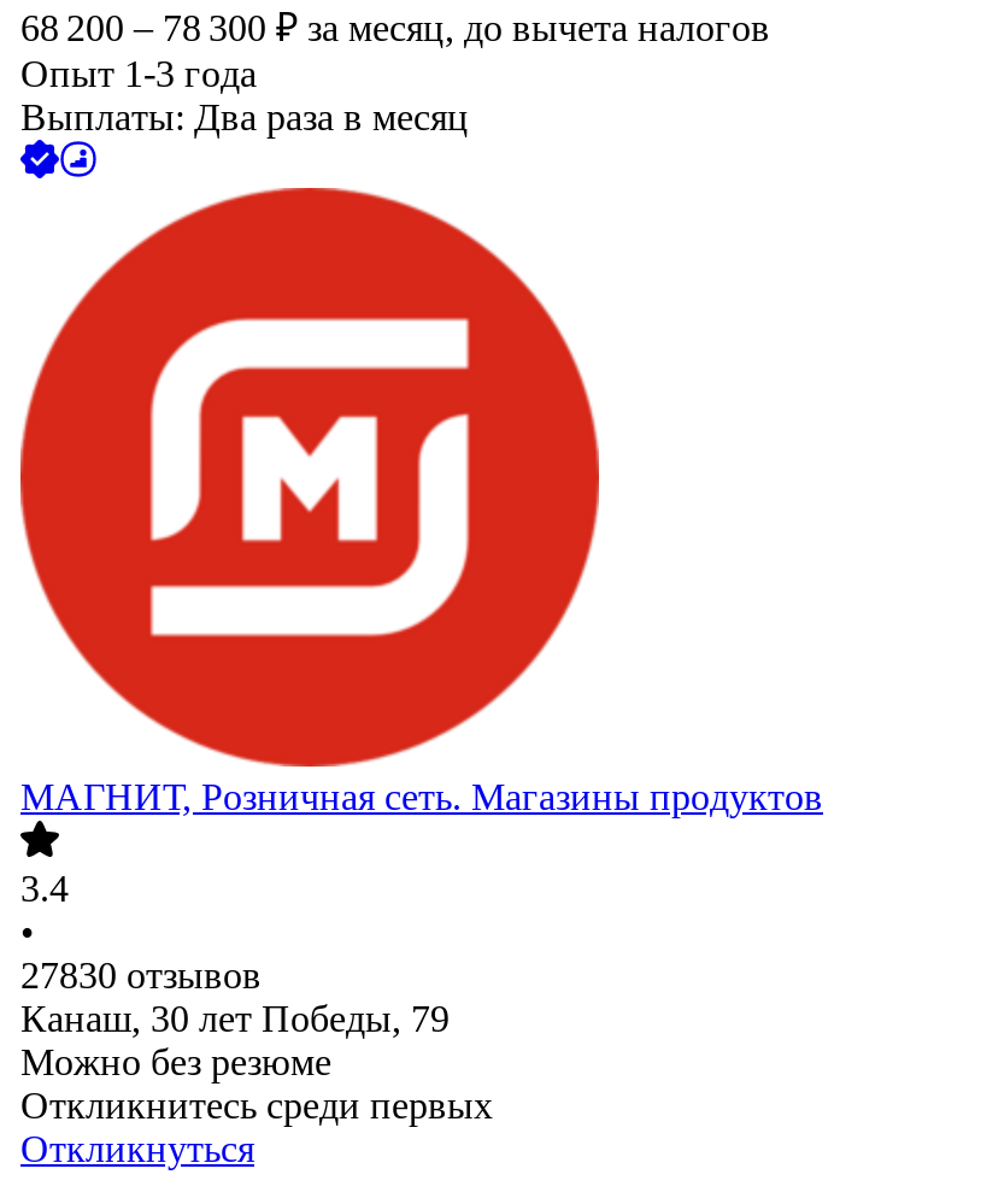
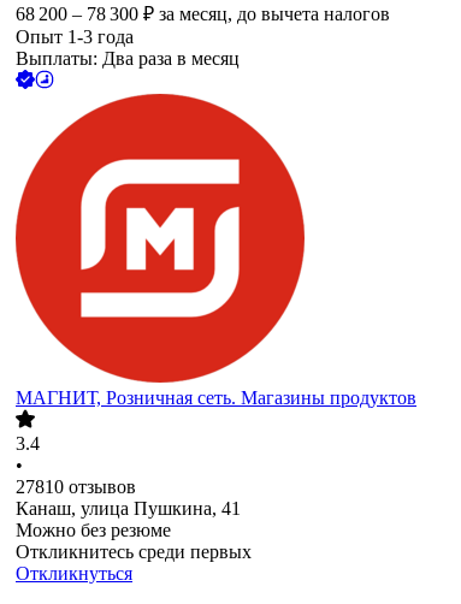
[20,955,450,1040] 27830 отзывов | Канаш, 30 лет Победы, 79 -> [16,477,241,519] 27810 отзывов | Канаш, улица Пушкина, 41

